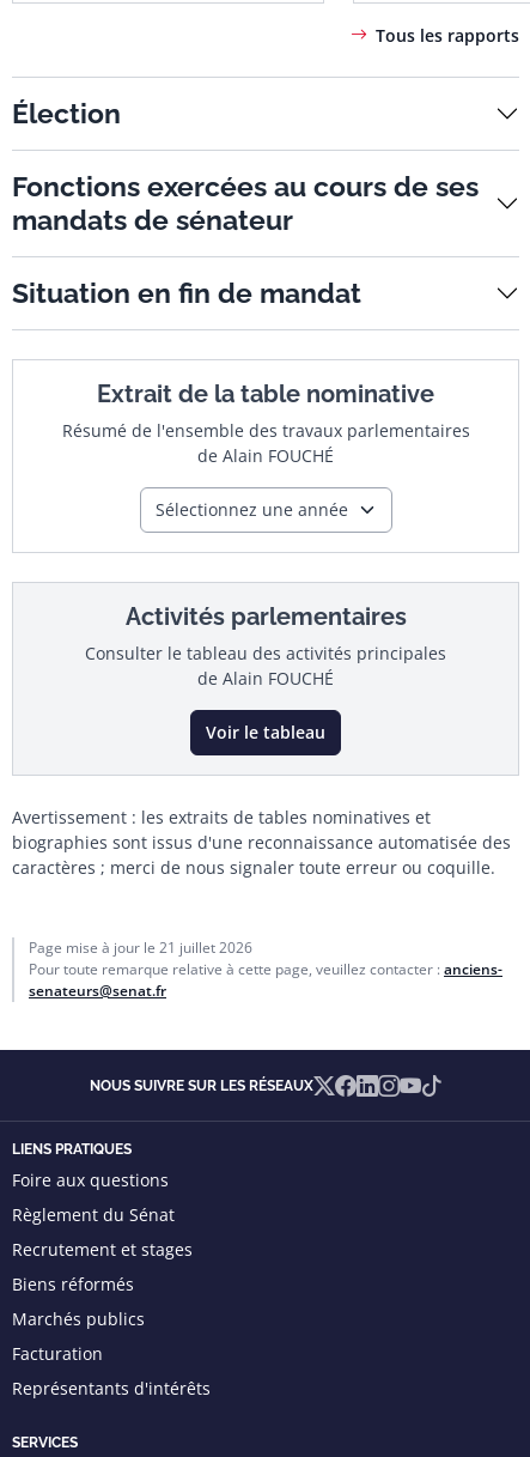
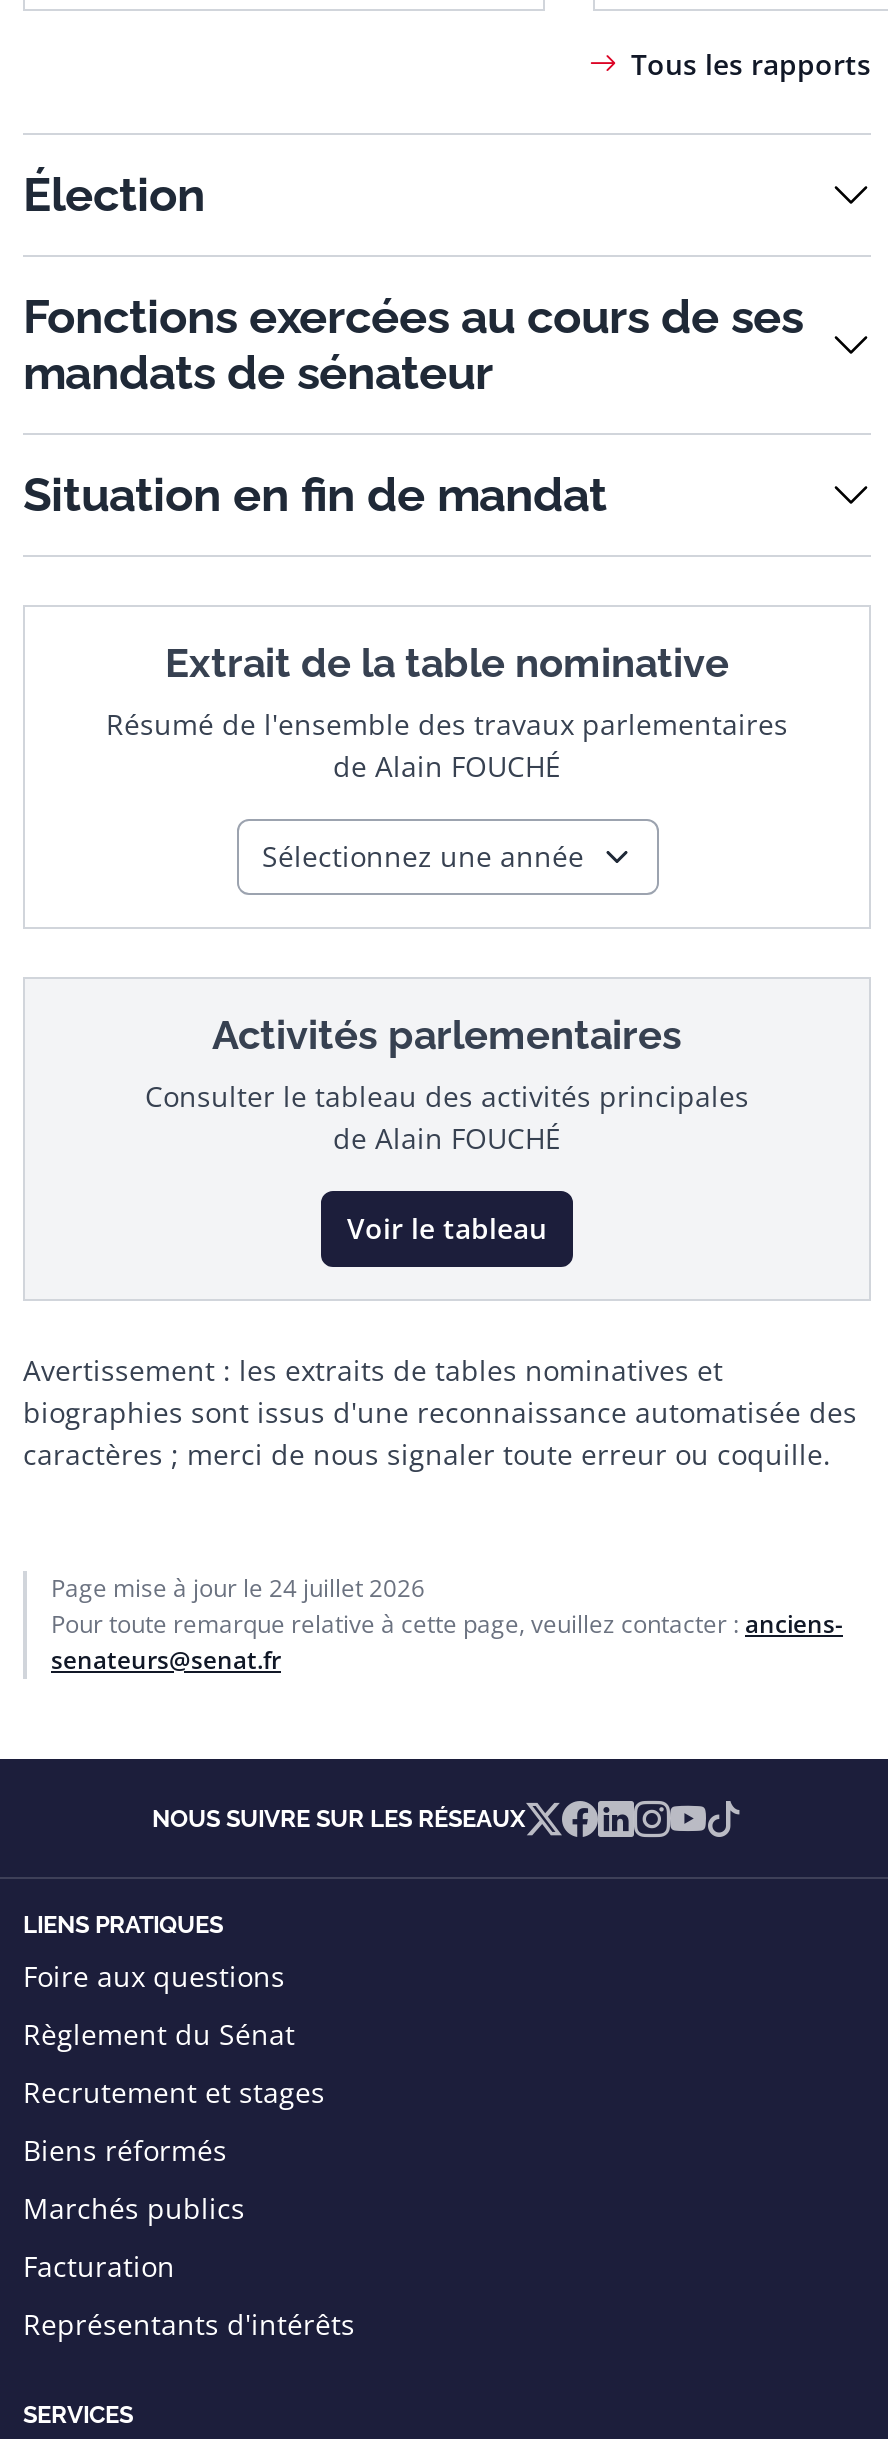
[29,938,252,958] Page mise à jour le 21 juillet 2026 -> [51,1571,425,1605] Page mise à jour le 24 juillet 2026

